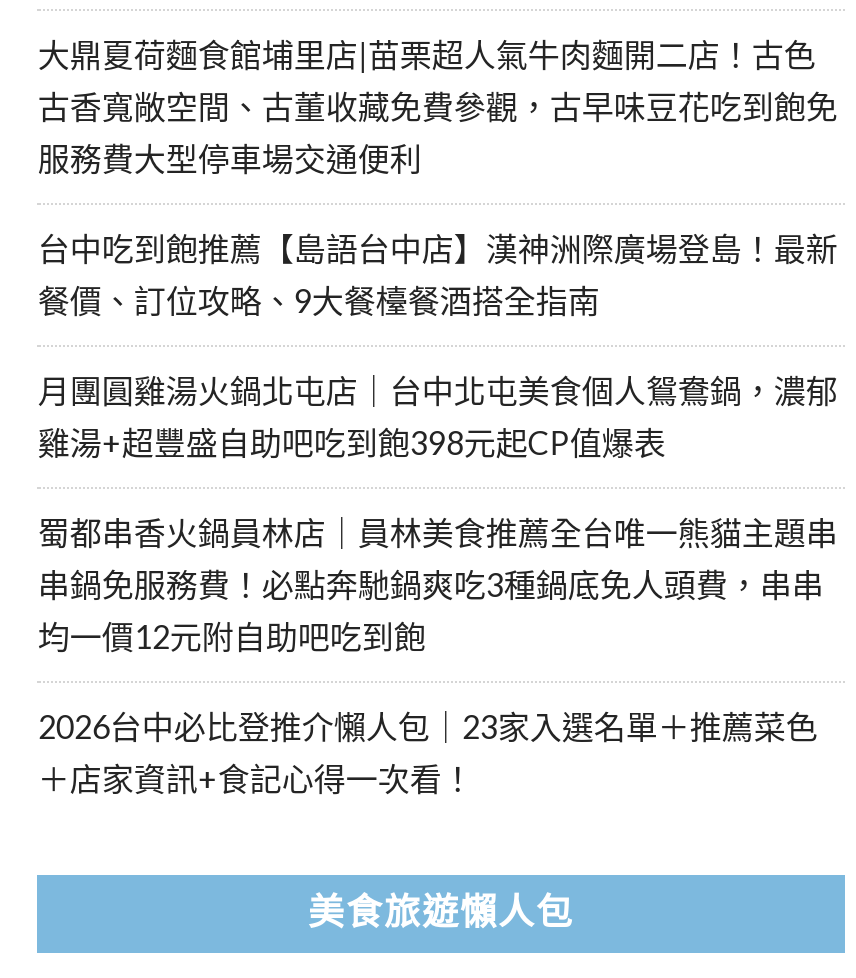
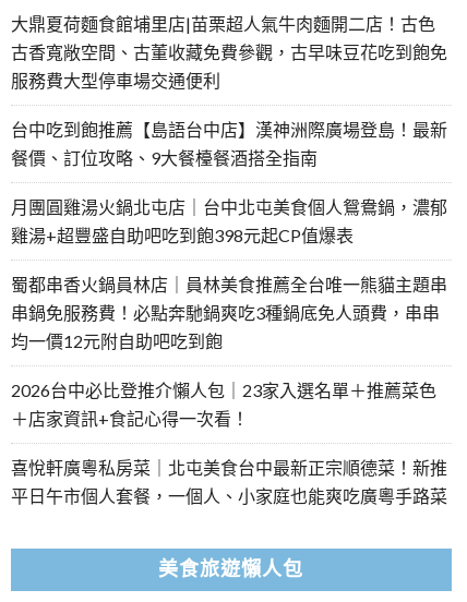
none -> [11,457,448,506] 喜悅軒廣粵私房菜｜北屯美食台中最新正宗順德菜！新推 | 平日午市個人套餐，一個人、小家庭也能爽吃廣粵手路菜

